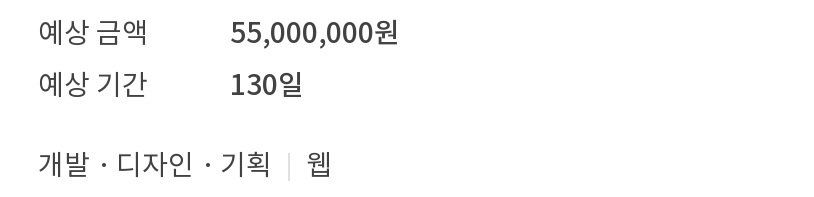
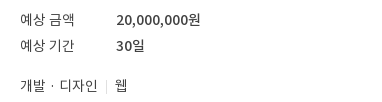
[230,15,400,51] 55,000,000원 -> [116,11,201,29] 20,000,000원
[230,67,304,103] 130일 -> [116,37,145,55] 30일
[38,147,272,183] 개발 · 디자인 · 기획 -> [20,77,98,95] 개발 · 디자인

